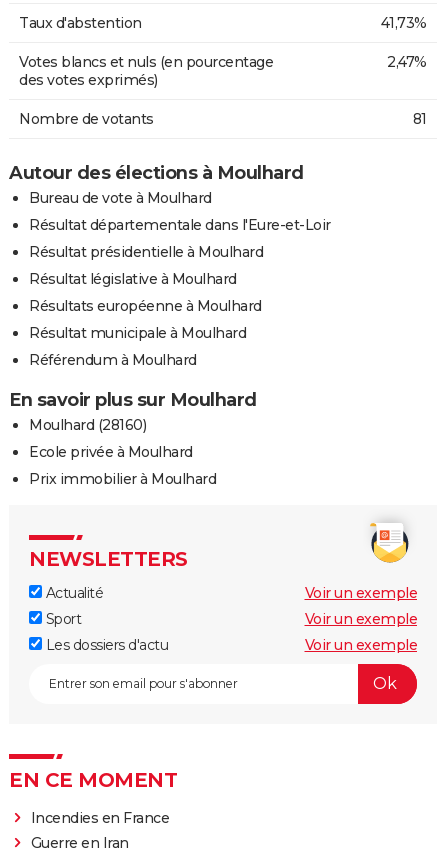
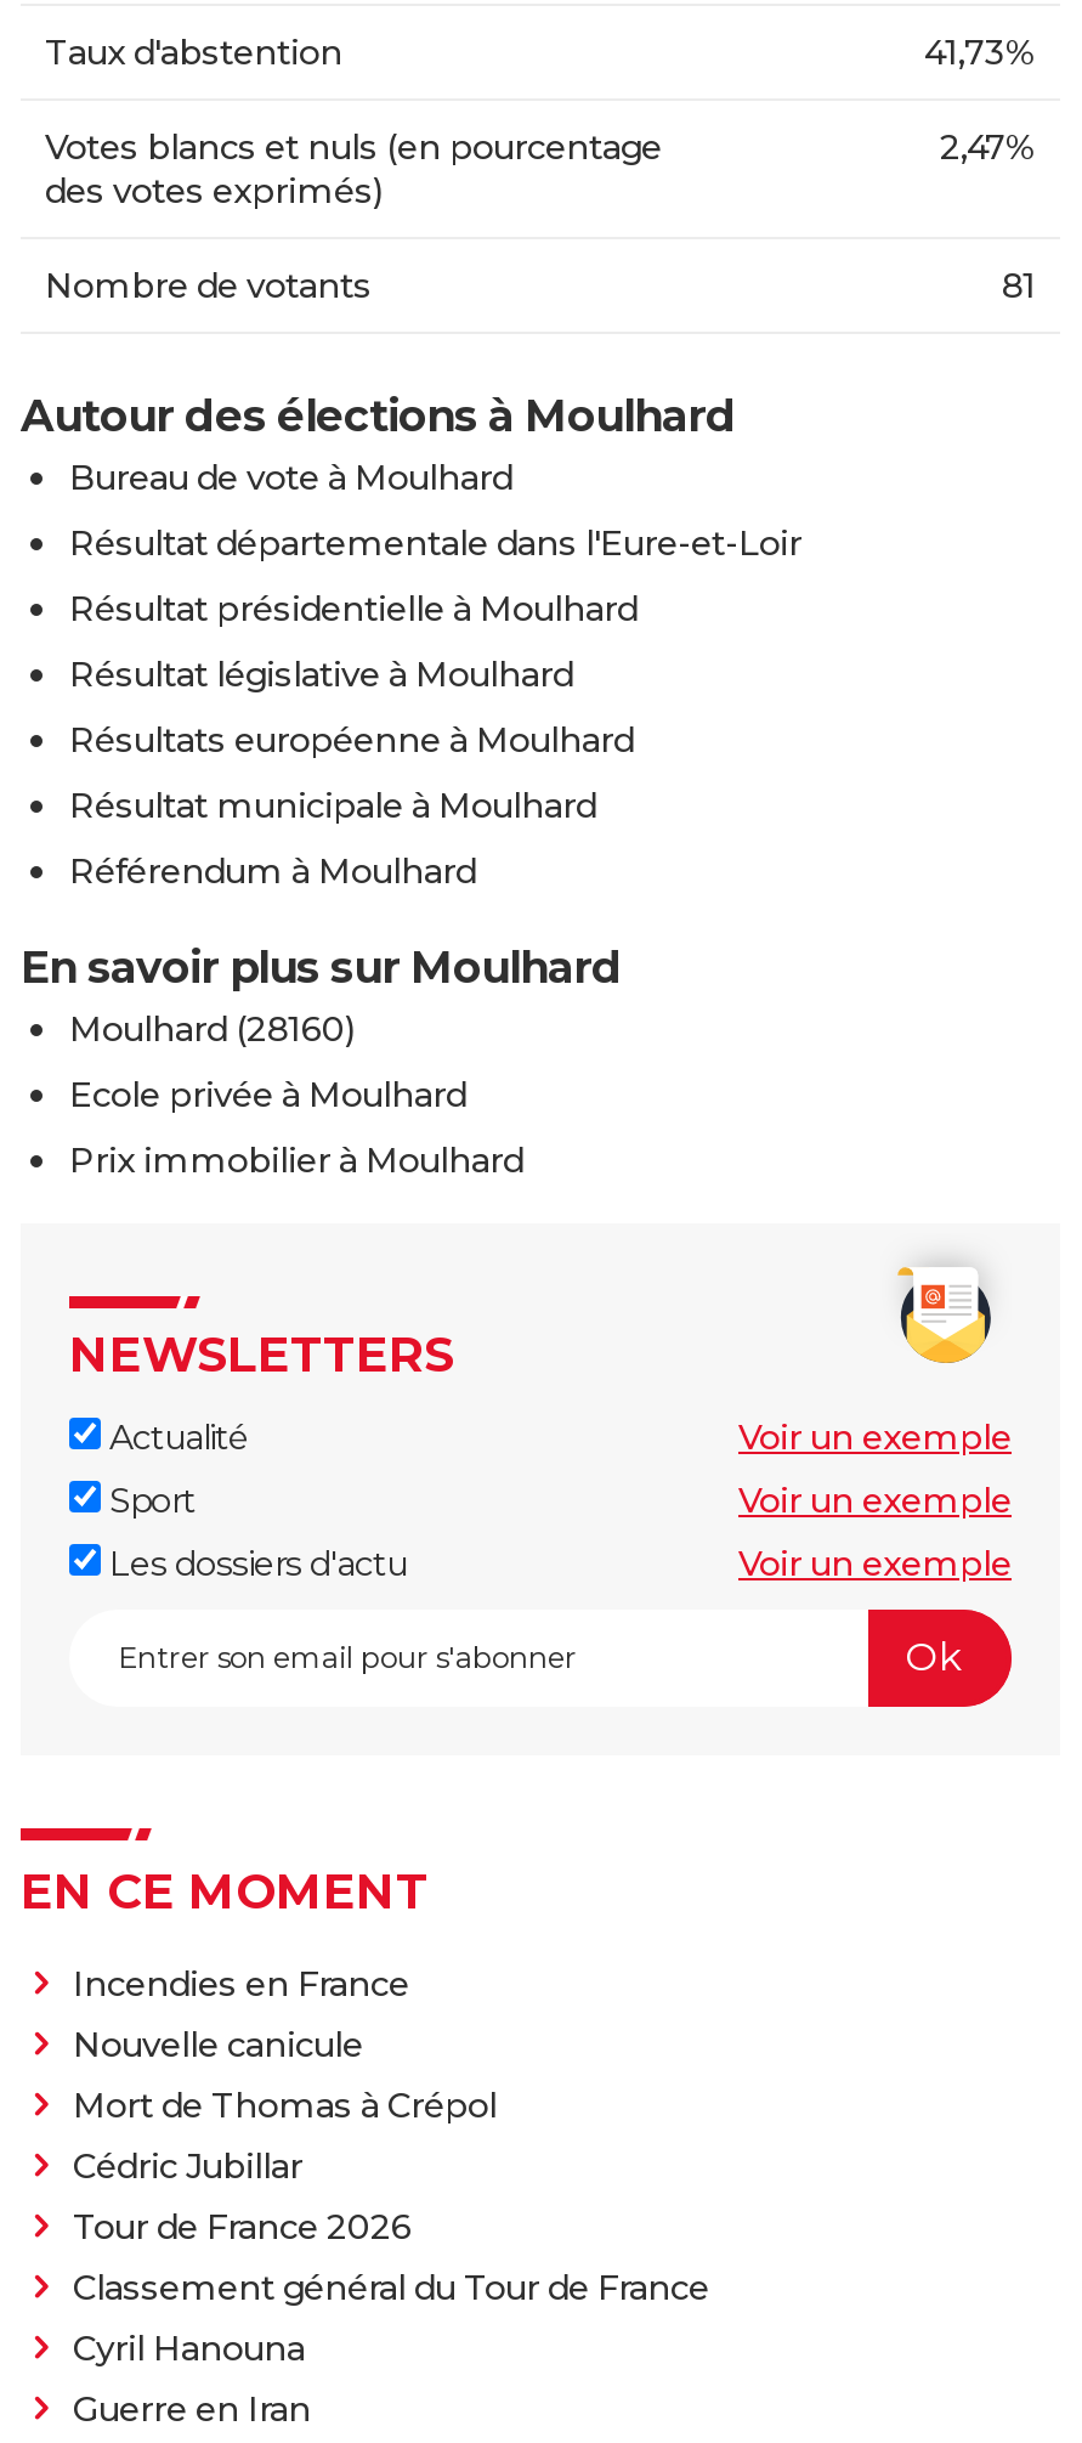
none -> [73,2021,709,2369] Nouvelle canicule | Mort de Thomas à Crépol | Cédric Jubillar | Tour de France 2026 | Classement général du Tour de France | Cyril Hanouna

